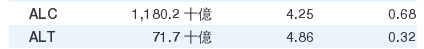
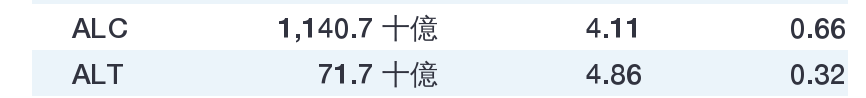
[132,5,212,22] 1,180.2十億 -> [278,10,438,44] 1,140.7十億
[286,5,314,22] 4.25 -> [586,10,642,44] 4.11
[388,5,416,22] 0.68 -> [790,10,846,44] 0.66

